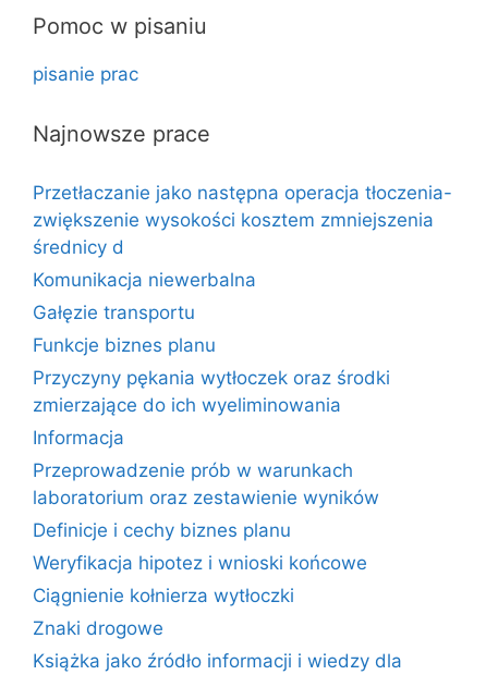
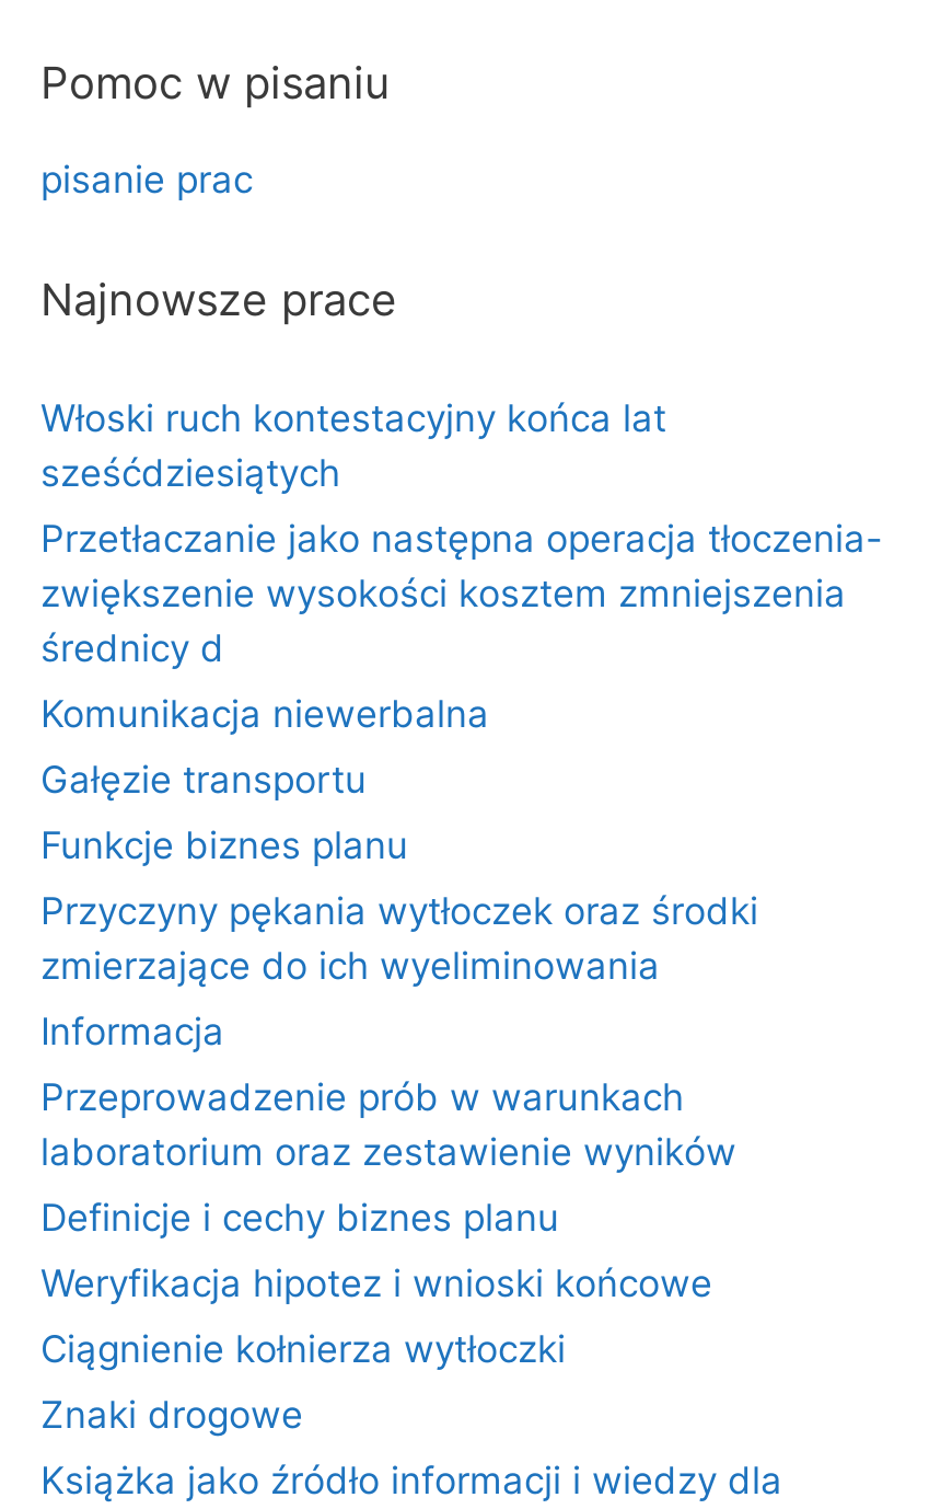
none -> [40,395,666,494] Włoski ruch kontestacyjny końca lat | sześćdziesiątych

